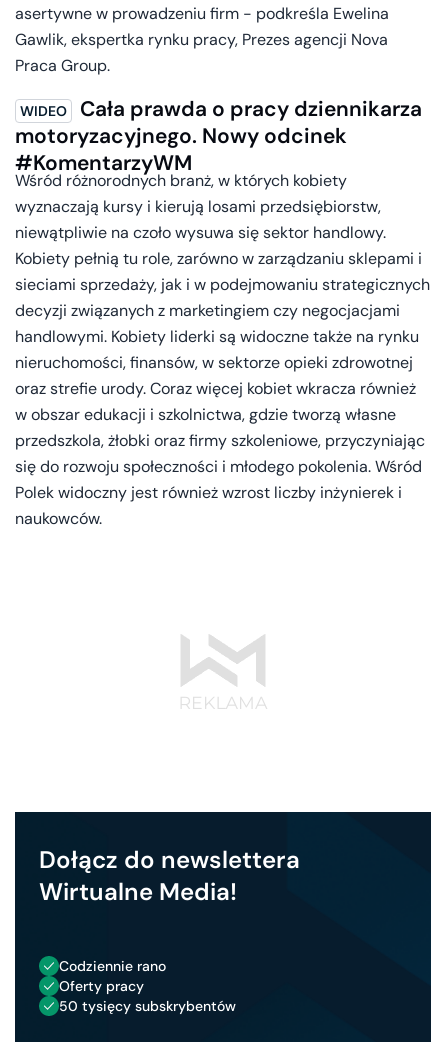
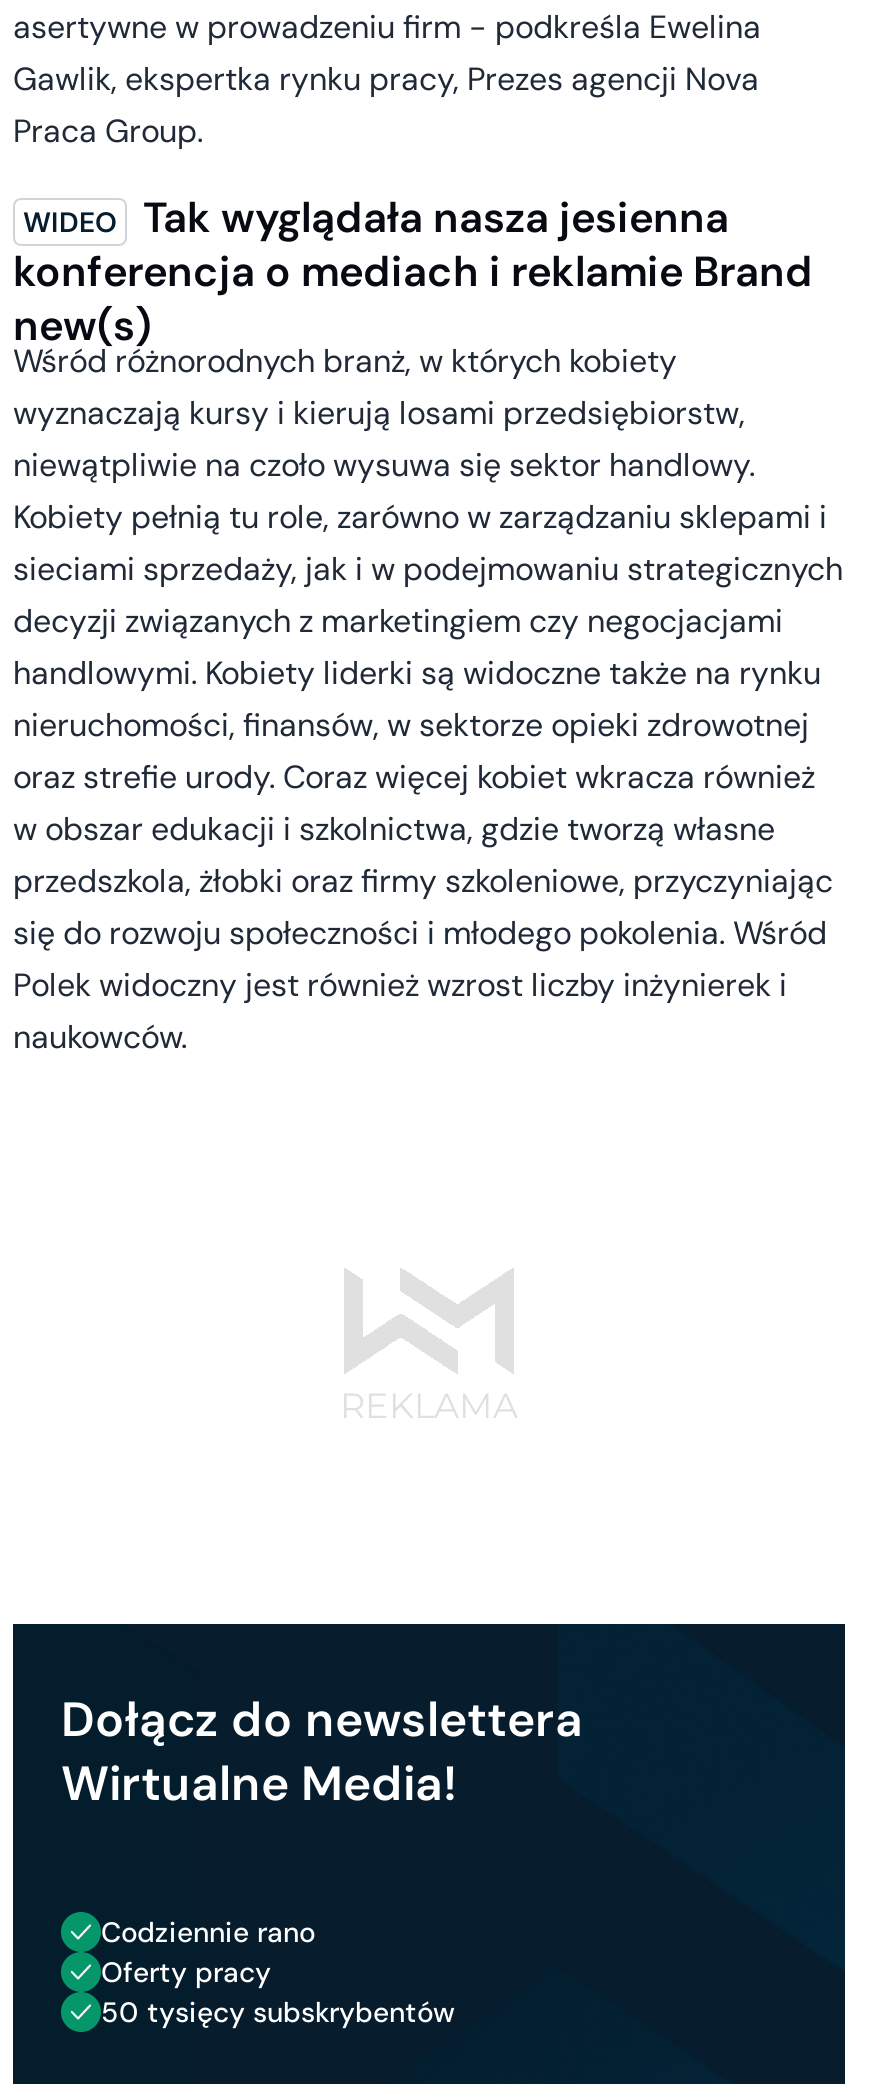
[15,95,422,176] Cała prawda o pracy dziennikarza | motoryzacyjnego. Nowy odcinek | #KomentarzyWM -> [13,190,813,352] Tak wyglądała nasza jesienna | konferencja o mediach i reklamie Brand | new(s)

